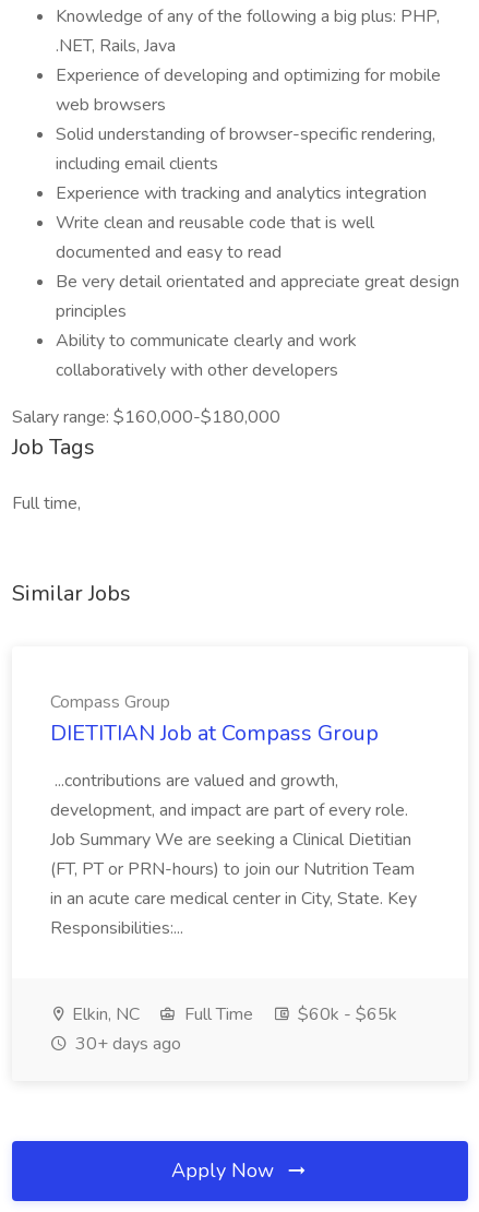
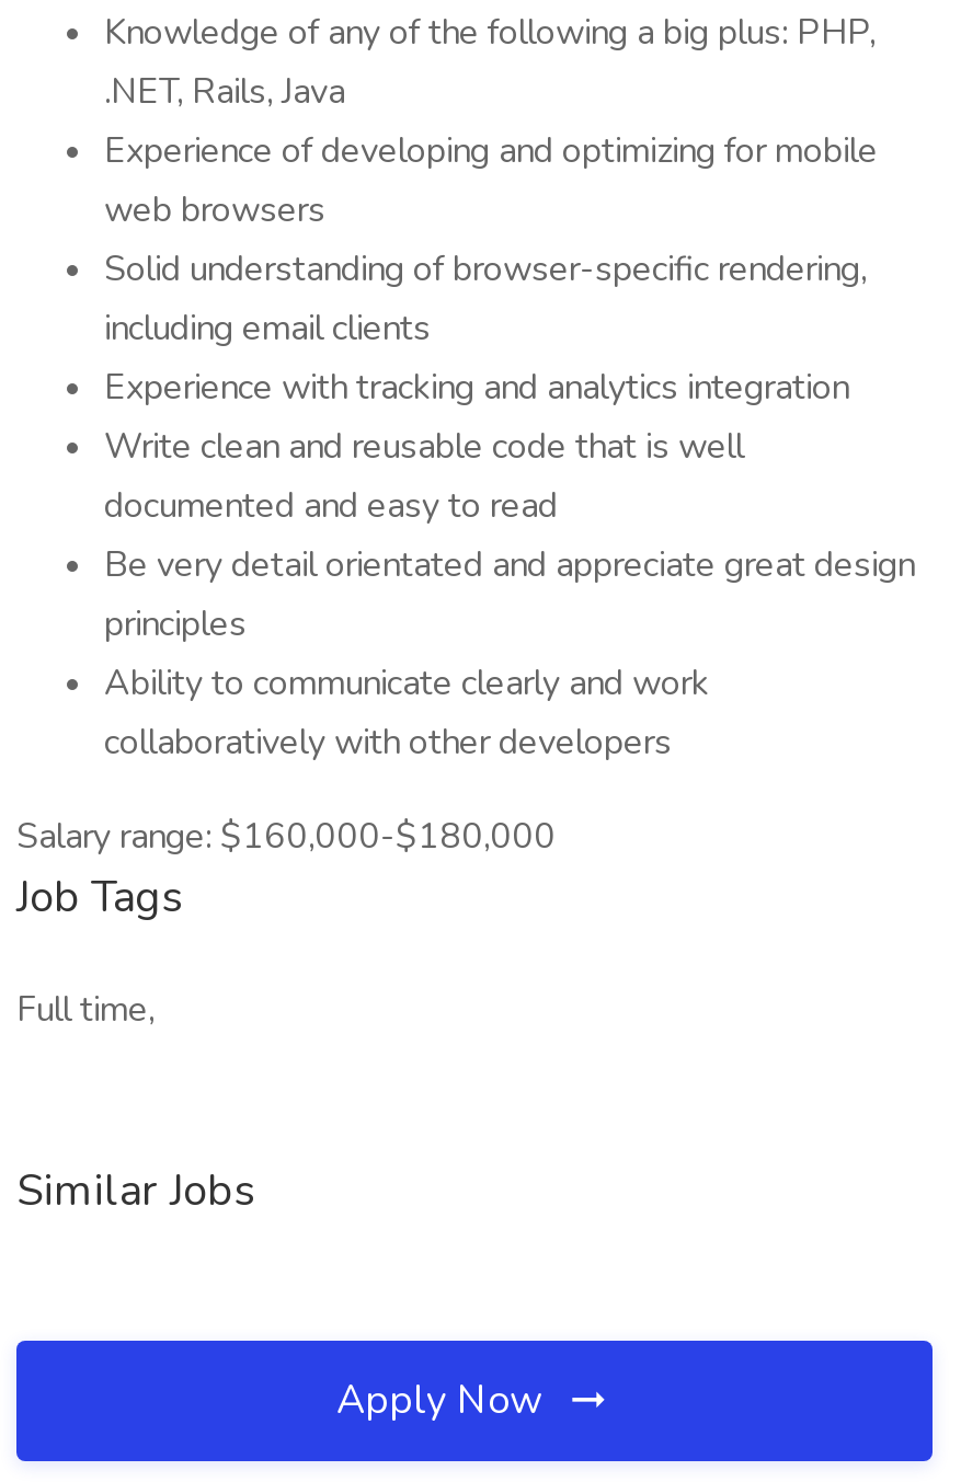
[50,690,417,940] Compass Group | DIETITIAN Job at Compass Group | ...contributions are valued and growth, | development, and impact are part of every role. | Job Summary We are seeking a Clinical Dietitian | (FT, PT or PRN-hours) to join our Nutrition Team | in an acute care medical center in City, State. Key | Responsibilities:... -> none
[68,1002,397,1056] Elkin, NC | Full Time | $60k - $65k | 30+ days ago -> none

